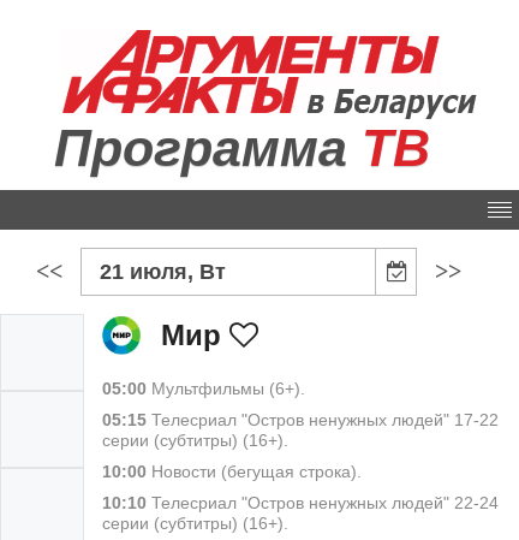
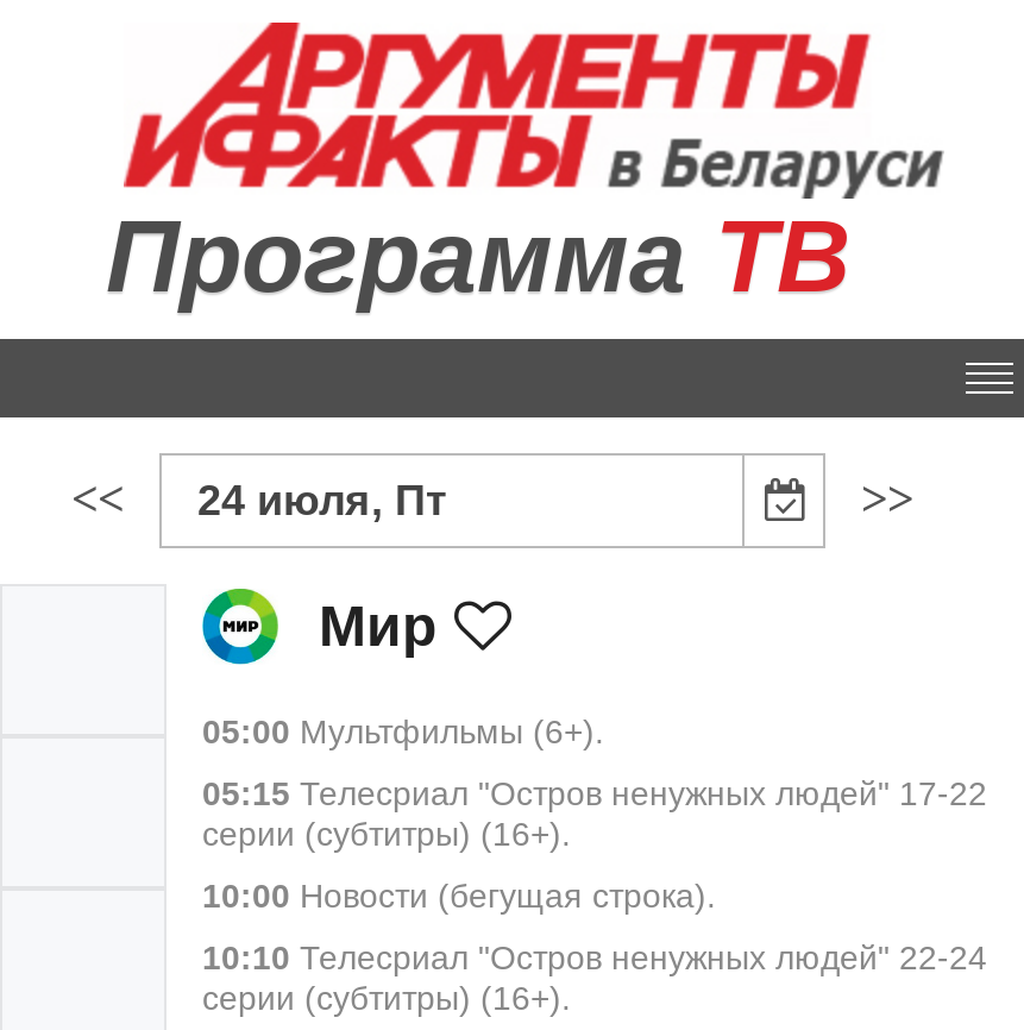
[100,260,226,284] 21 июля, Вт -> [197,477,447,525] 24 июля, Пт

